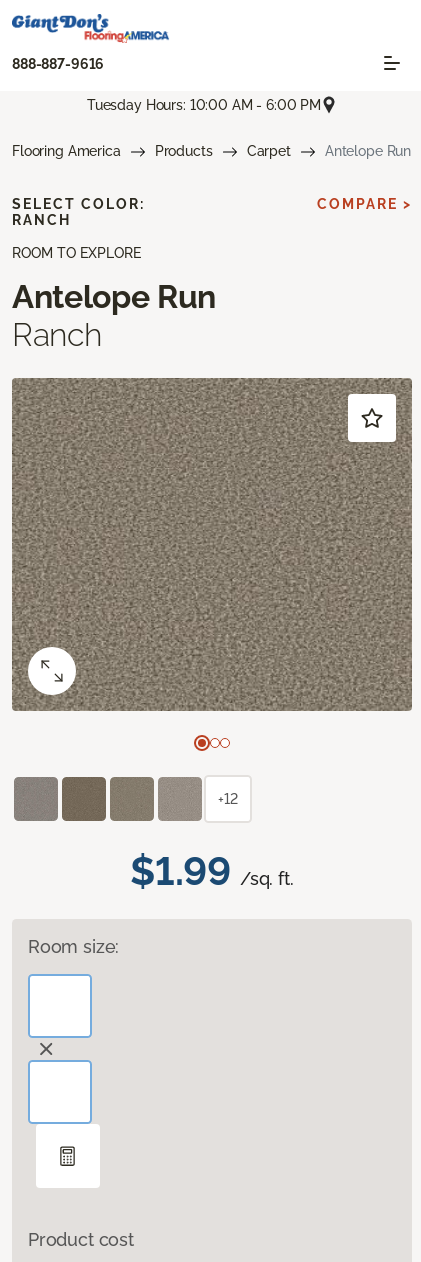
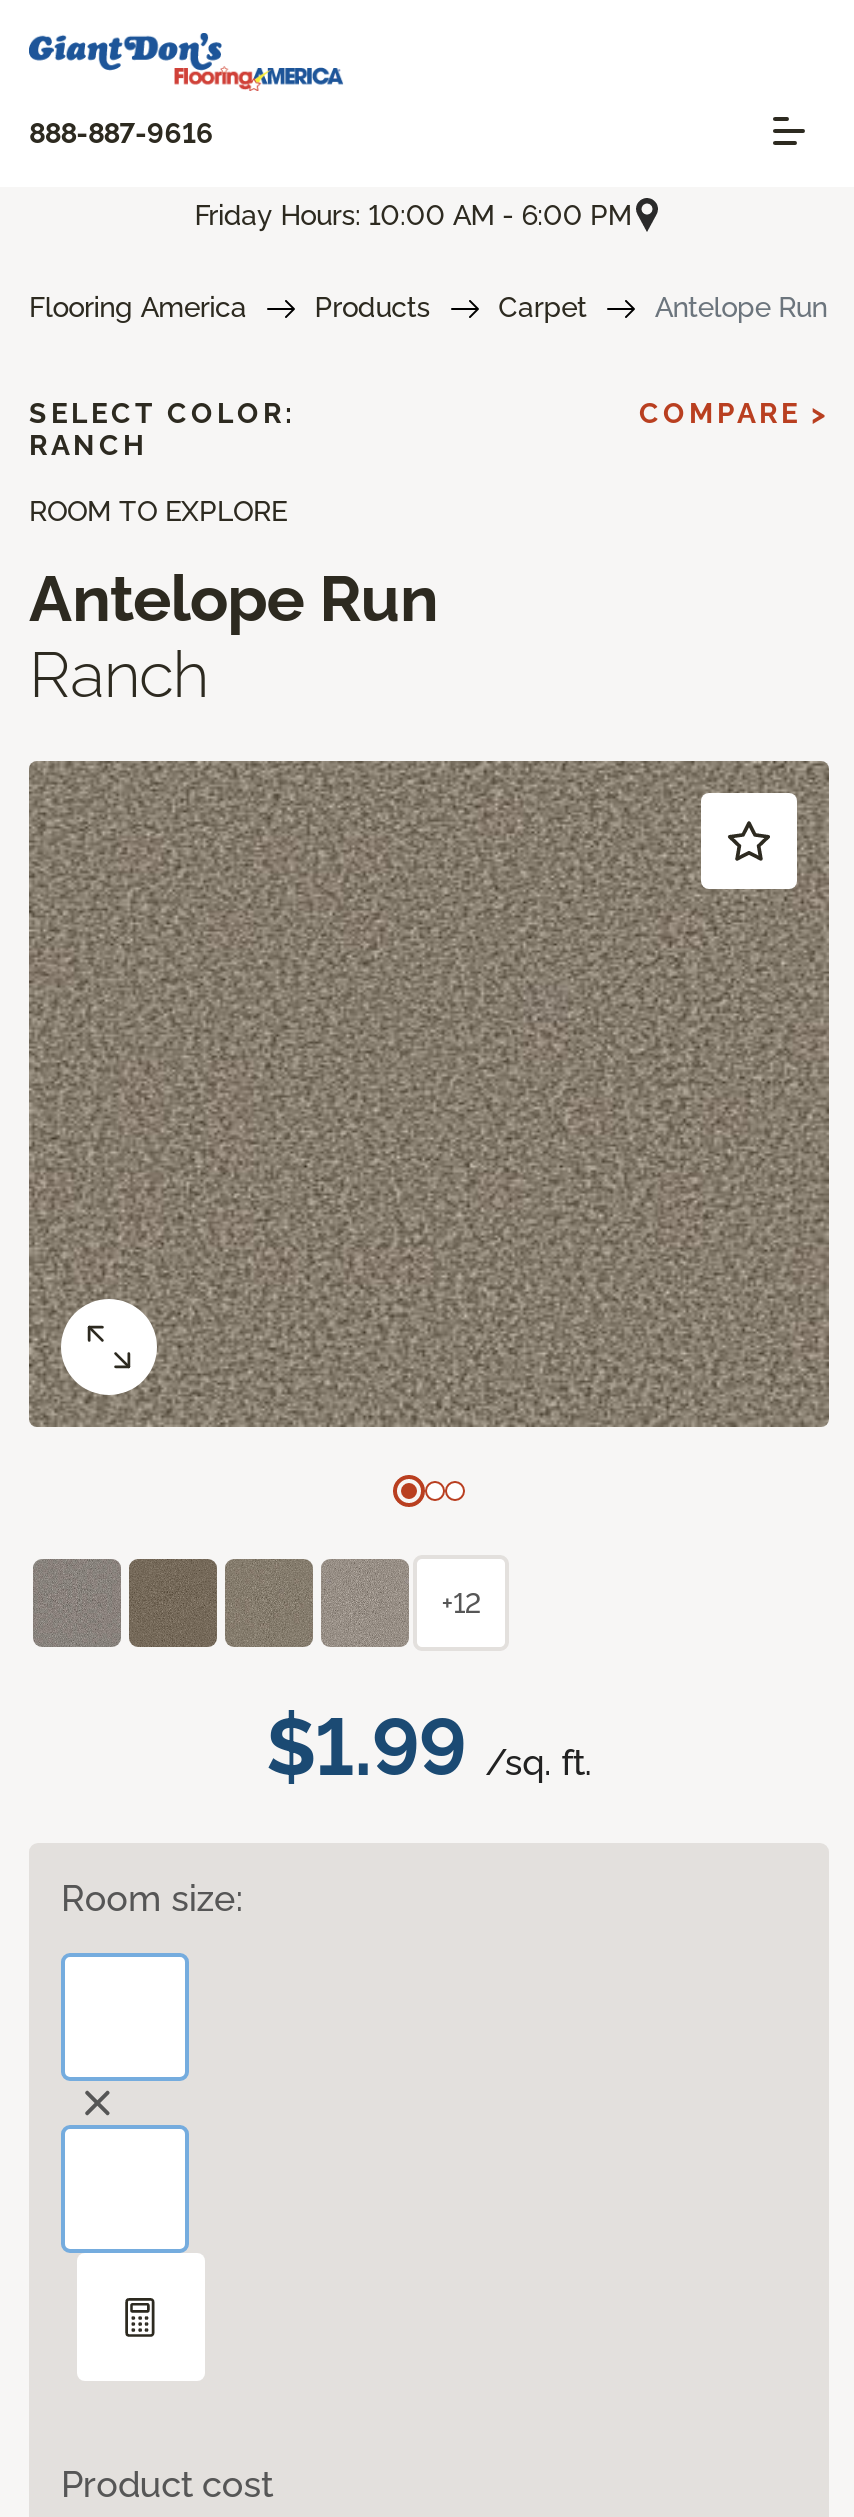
[87,97,321,113] Tuesday Hours: 10:00 AM - 6:00 PM -> [194,198,632,230] Friday Hours: 10:00 AM - 6:00 PM

